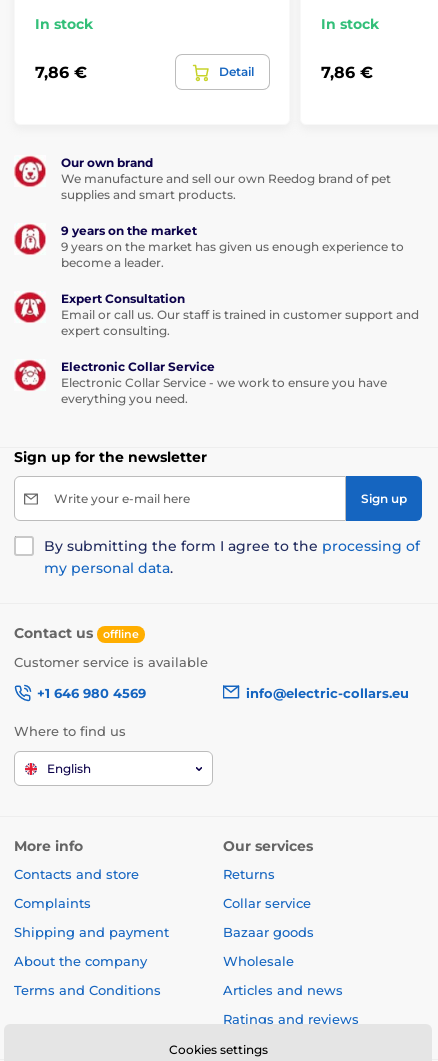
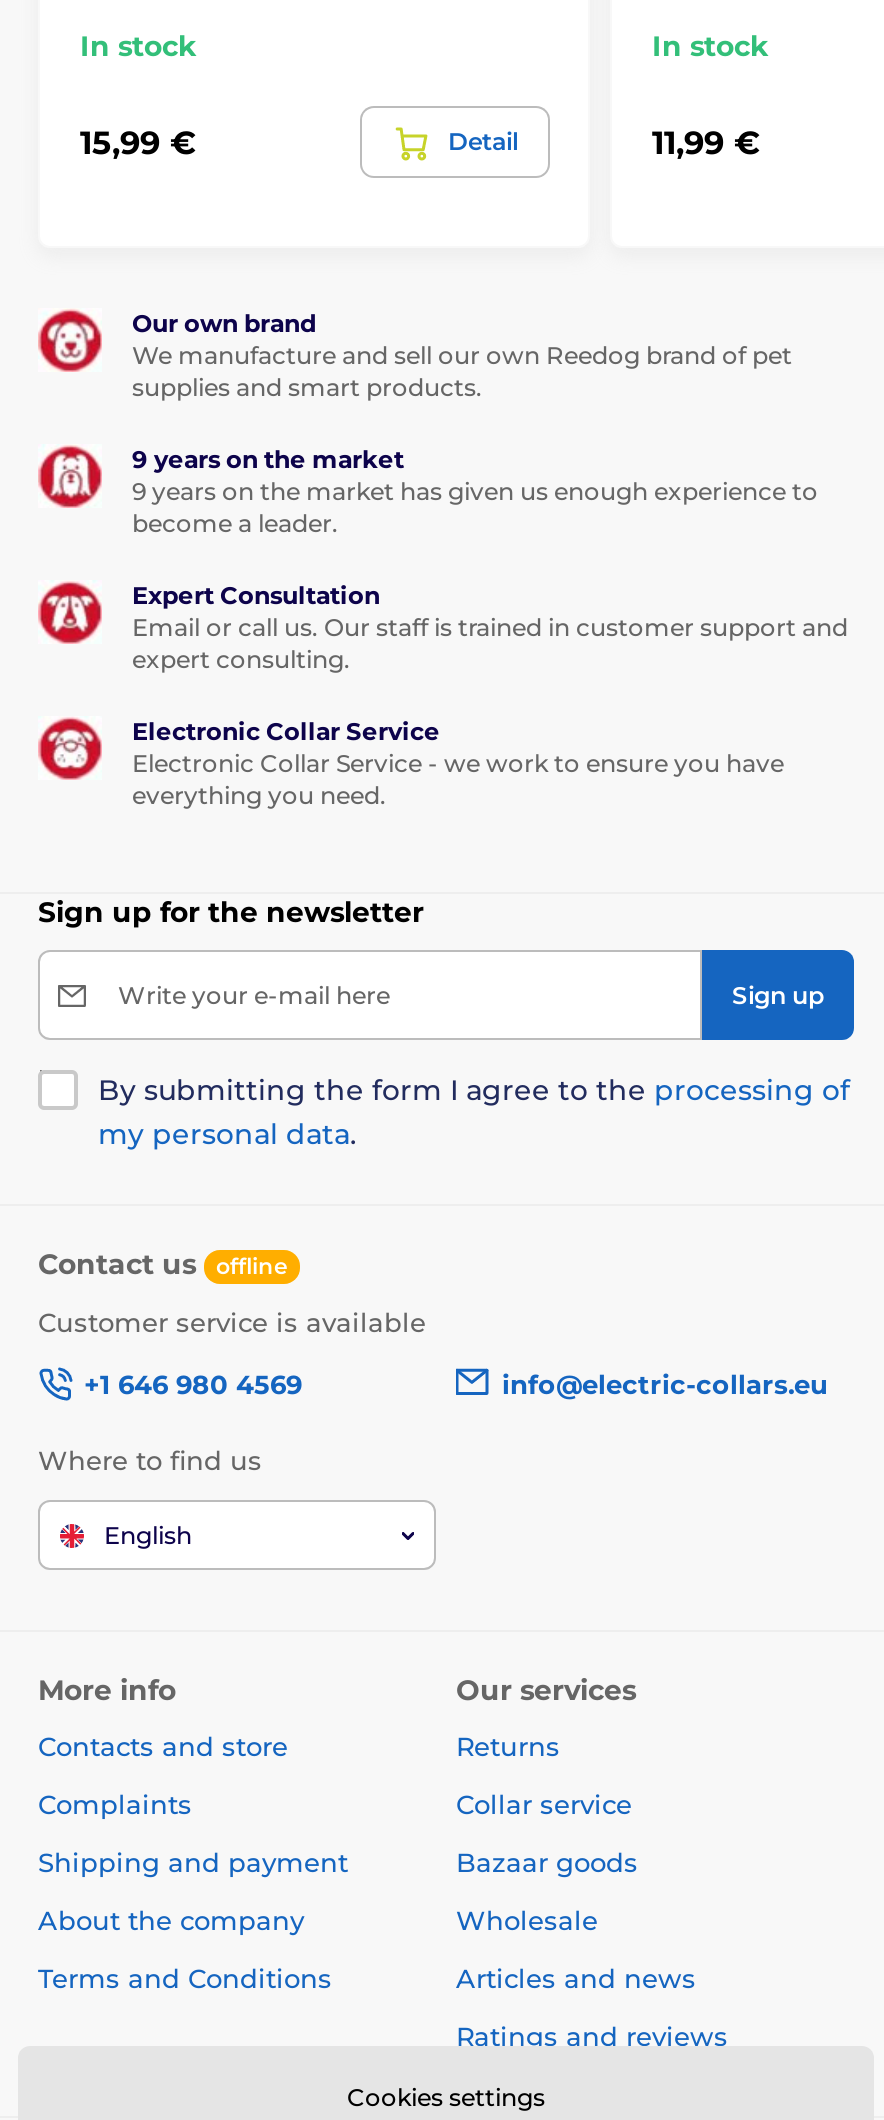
[35,63,87,82] 7,86 € -> [80,124,196,162] 15,99 €
[321,63,373,82] 7,86 € -> [652,124,760,162] 11,99 €

